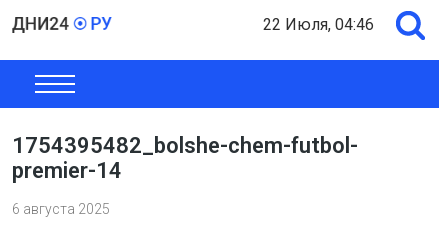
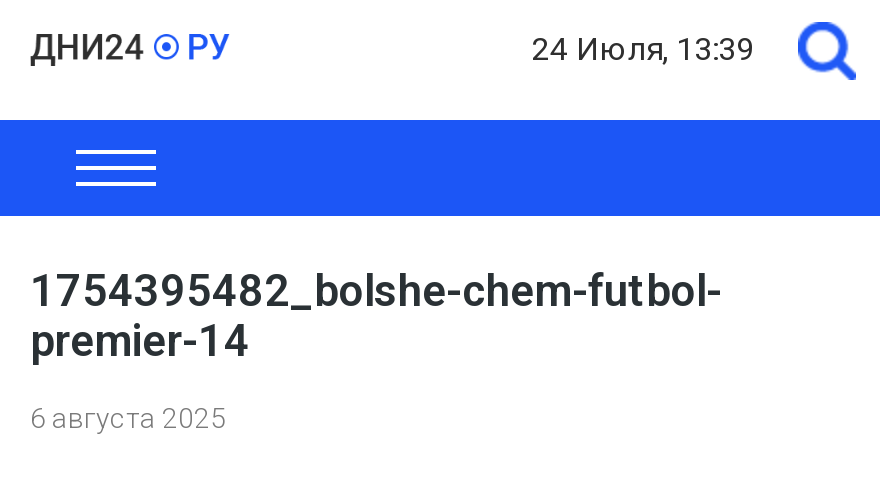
[263,15,374,34] 22 Июля, 04:46 -> [532,30,754,68] 24 Июля, 13:39

